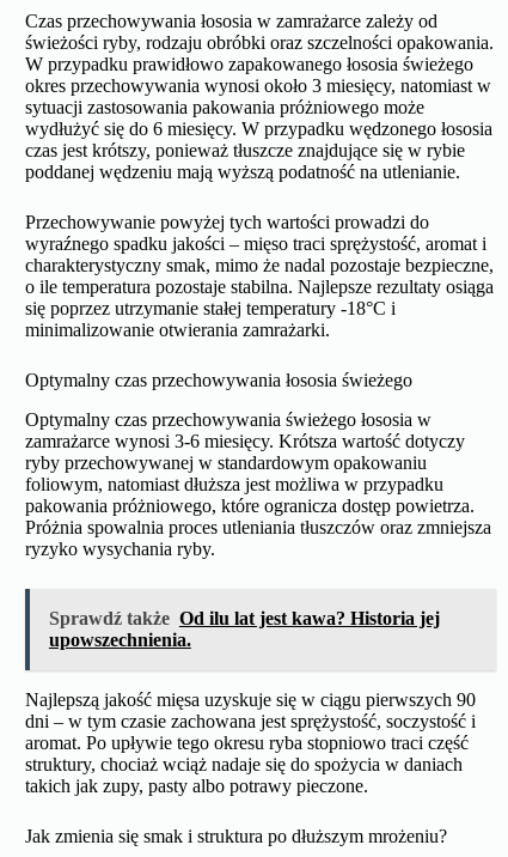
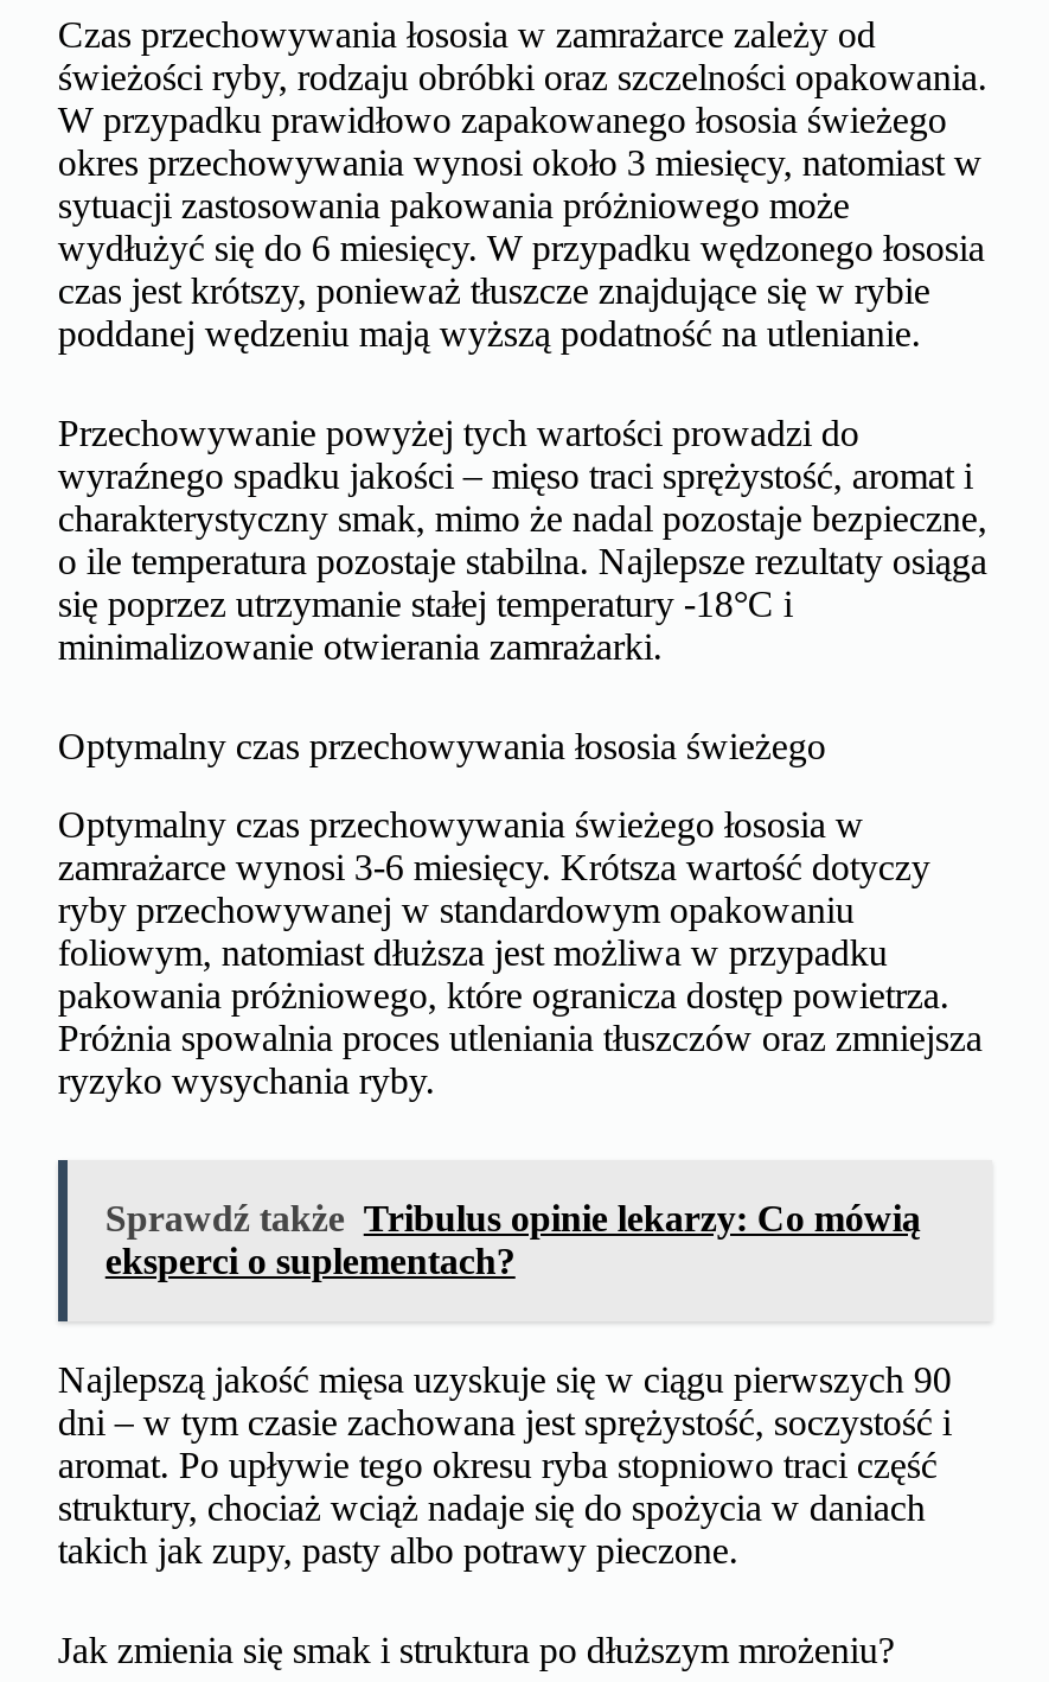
[49,608,440,650] Sprawdź także Od ilu lat jest kawa? Historia jej | upowszechnienia. -> [105,1198,921,1281] Sprawdź także Tribulus opinie lekarzy: Co mówią | eksperci o suplementach?

